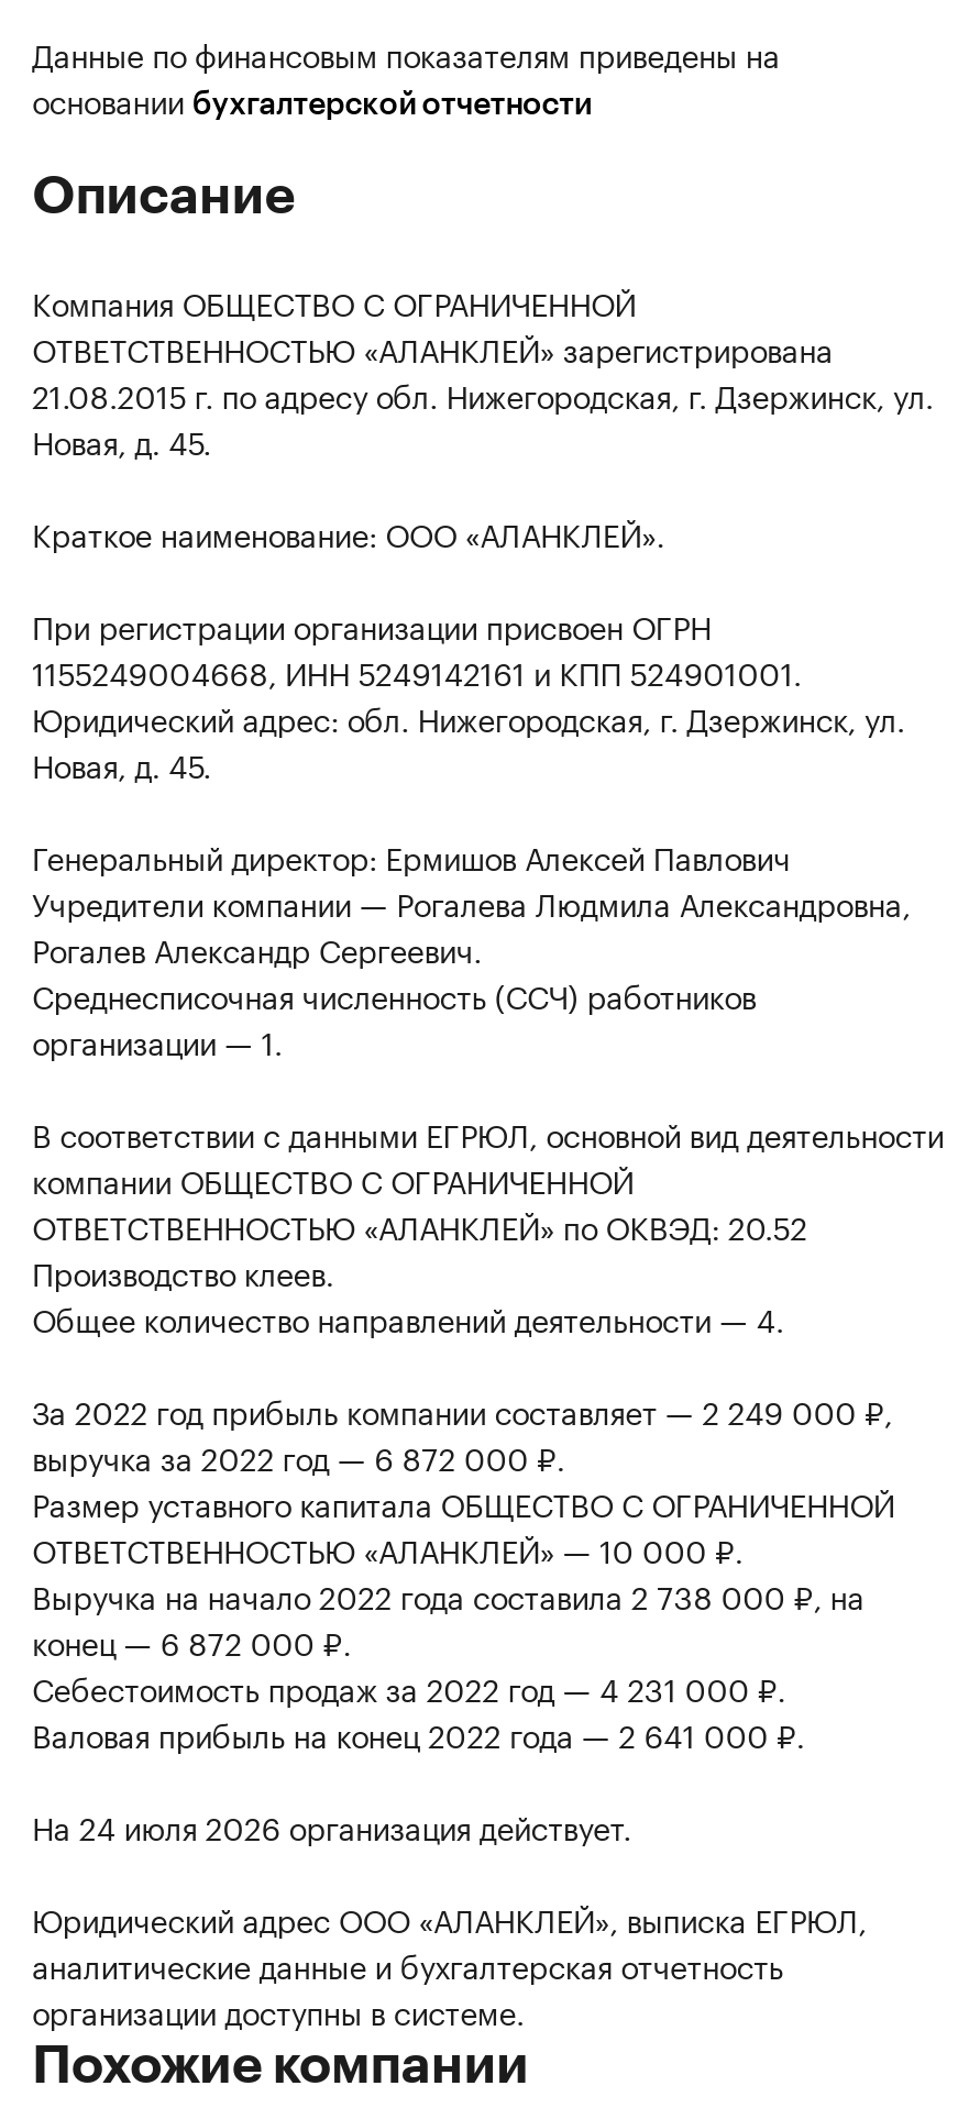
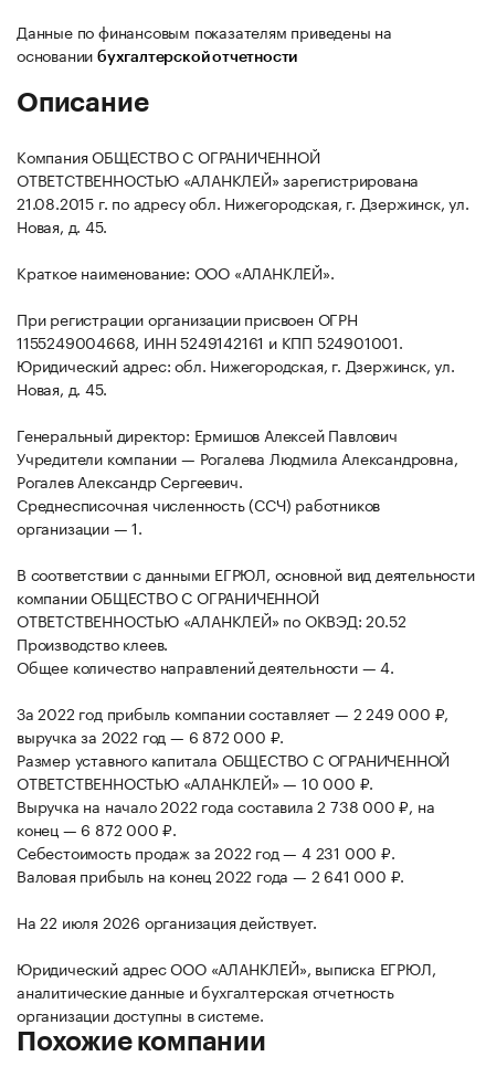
[32,1802,631,1850] На 24 июля 2026 организация действует. -> [17,909,316,934] На 22 июля 2026 организация действует.

